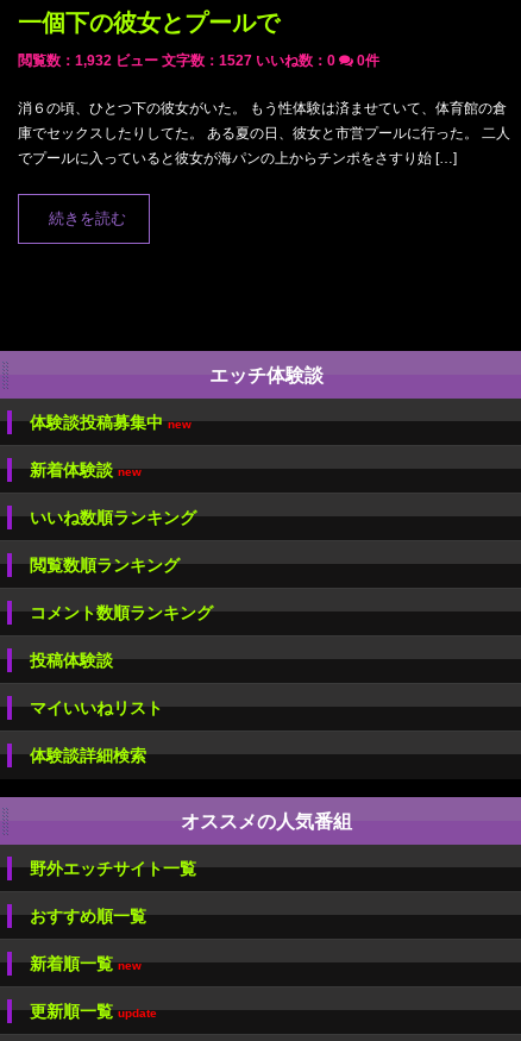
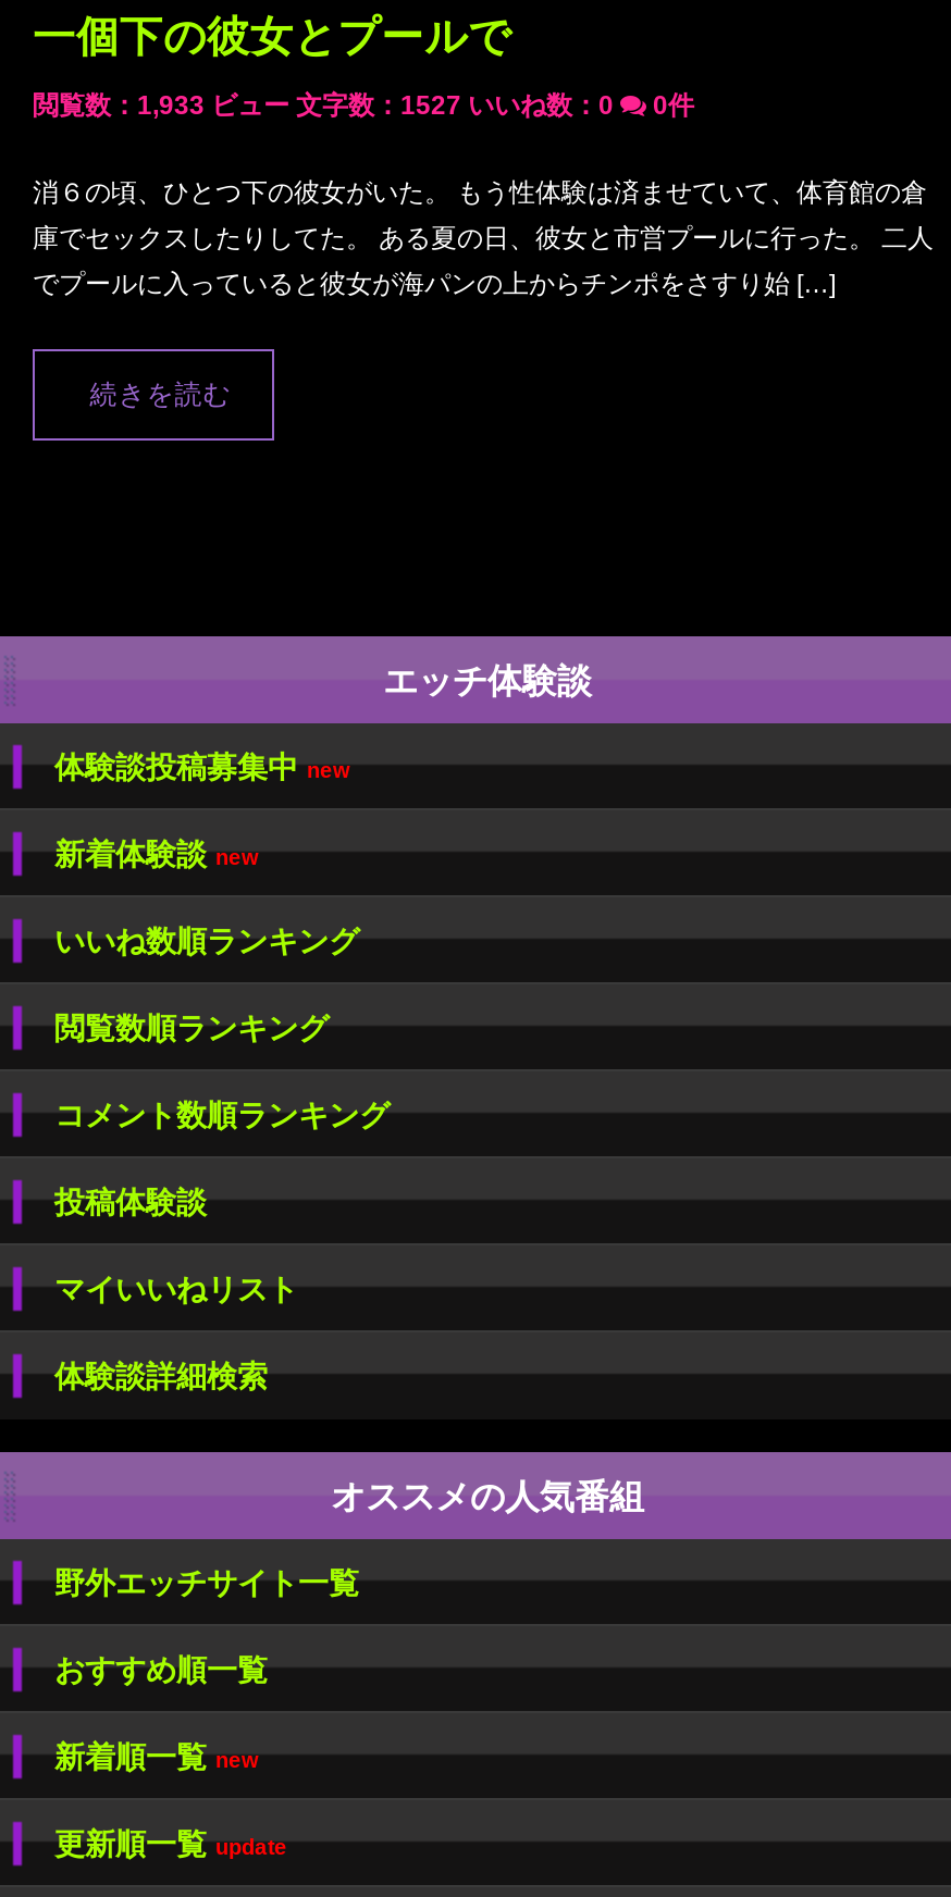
[18,52,335,69] 閲覧数：1,932 ビュー 文字数：1527 いいね数：0 -> [33,90,614,121] 閲覧数：1,933 ビュー 文字数：1527 いいね数：0

